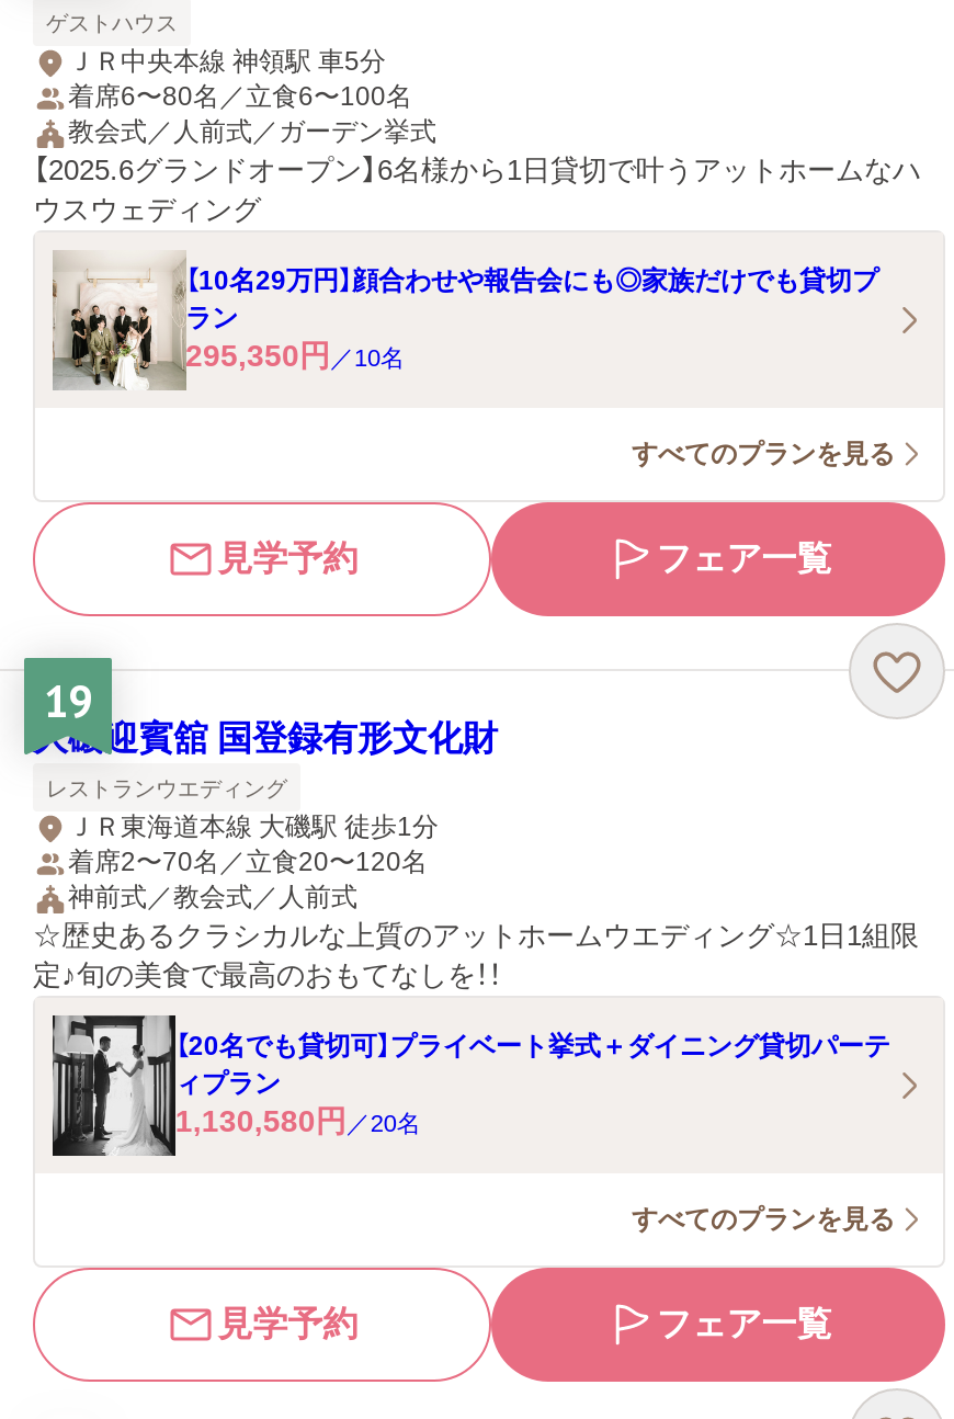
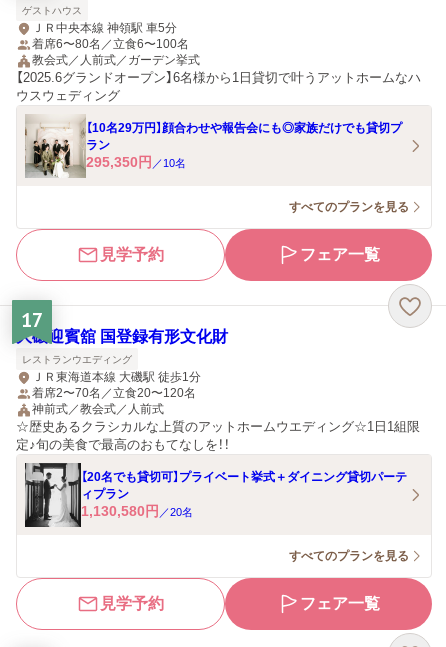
[44,673,92,730] 19 -> [21,307,43,333] 17

